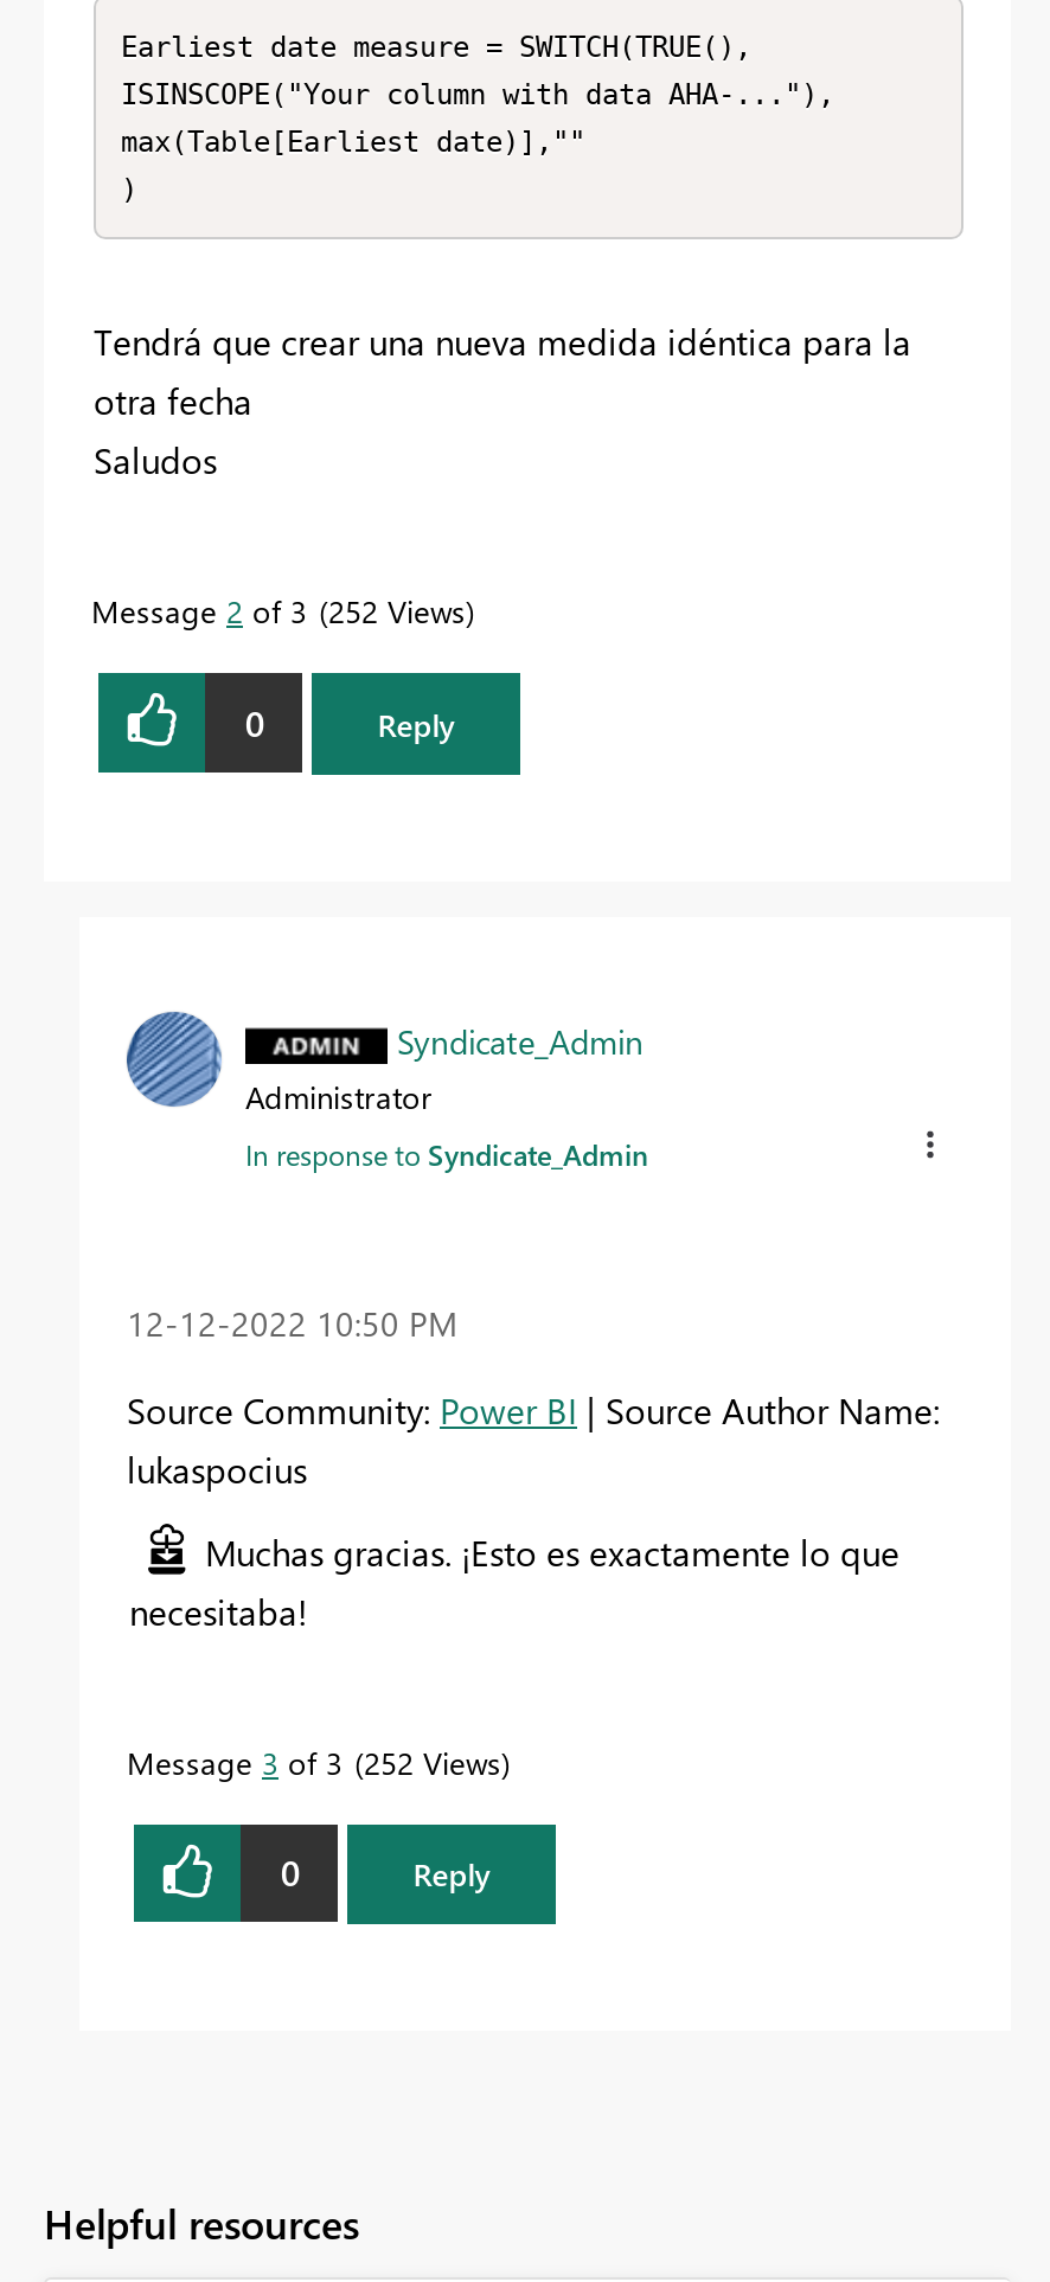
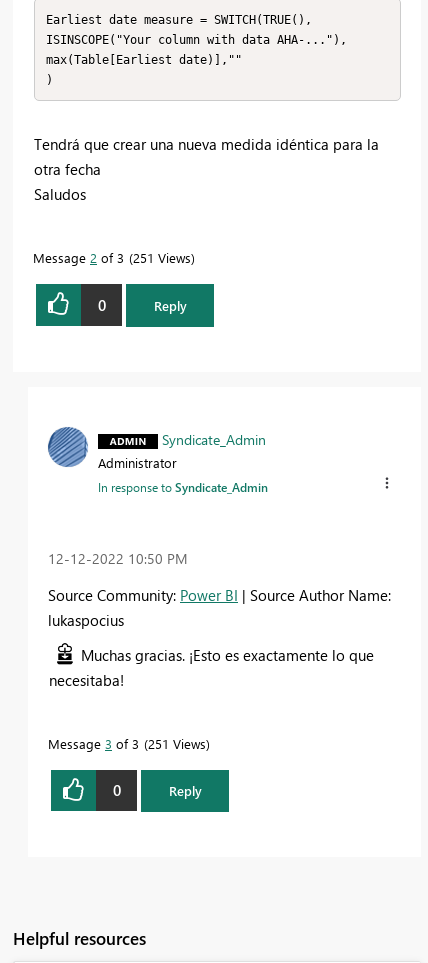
[91,591,466,631] Message 2 of 3 252 Views -> [33,249,191,266] Message 2 of 3 251 Views
[127,1741,501,1782] Message 3 of 3 252 Views -> [48,735,206,752] Message 3 of 3 251 Views

